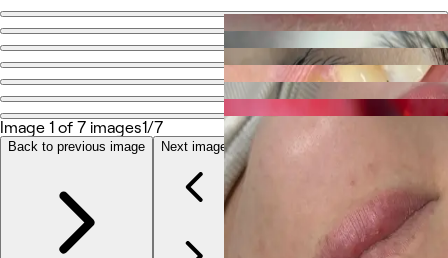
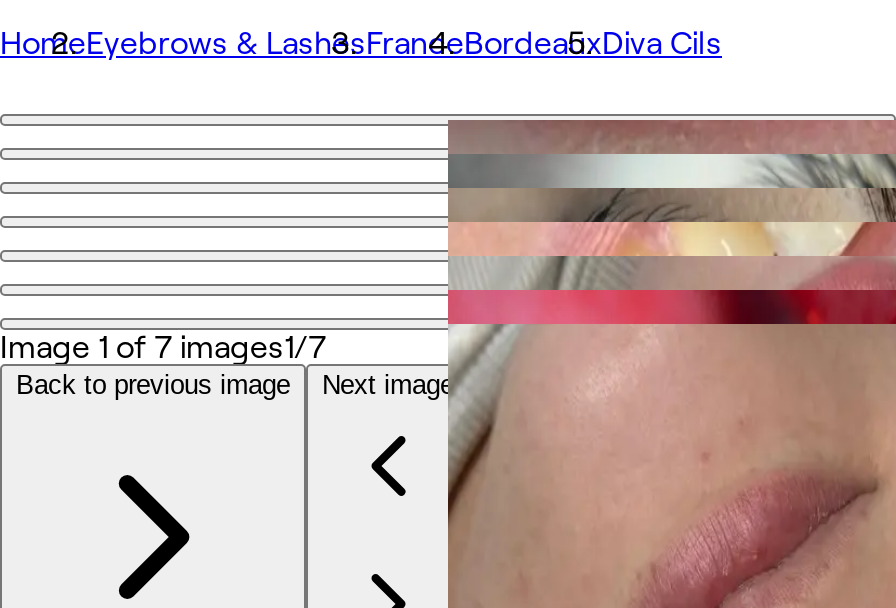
none -> [0,26,722,60] HomeEyebrows & LashesFranceBordeauxDiva Cils

